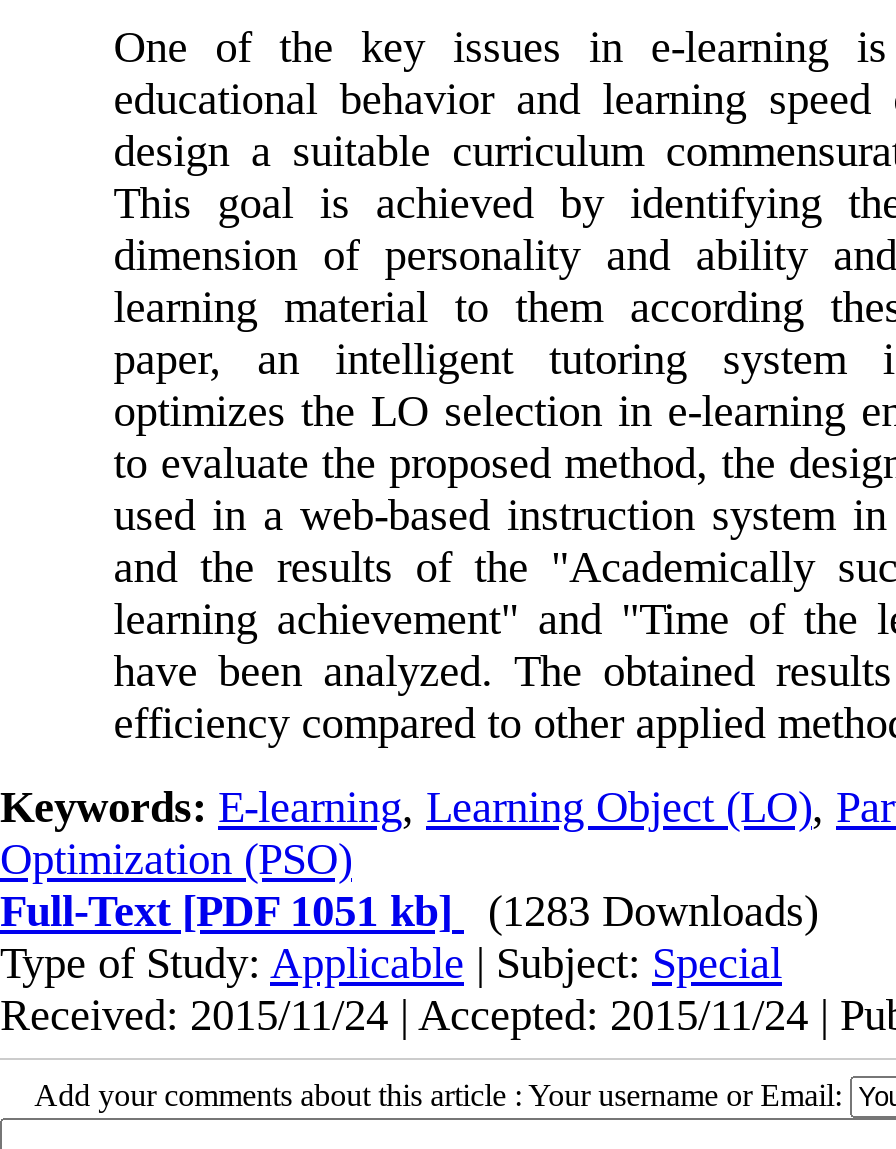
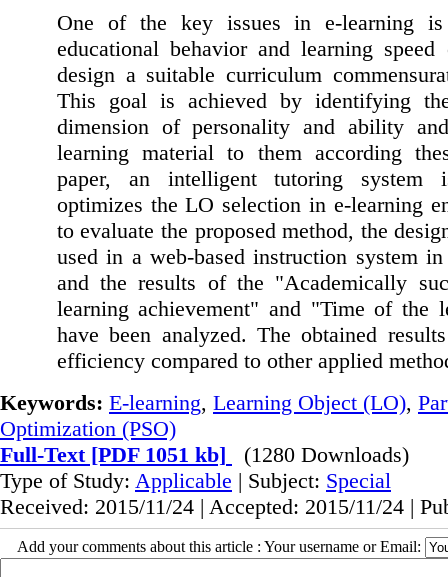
[0,886,818,936] Full-Text [PDF 1051 kb] (1283 Downloads) -> [0,442,409,467] Full-Text [PDF 1051 kb] (1280 Downloads)

